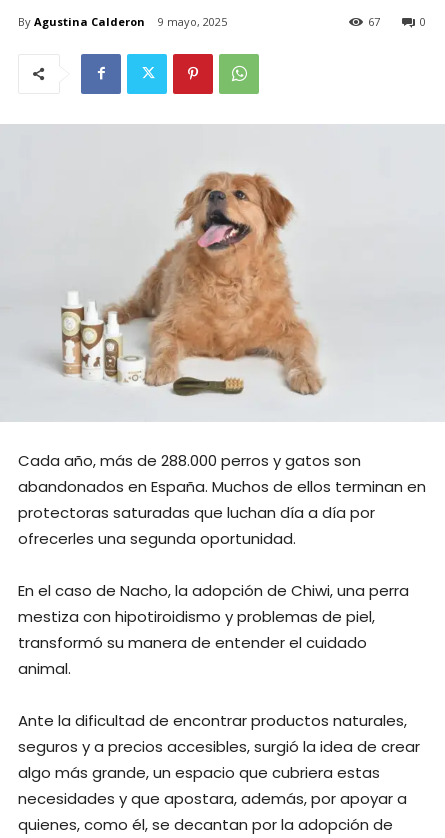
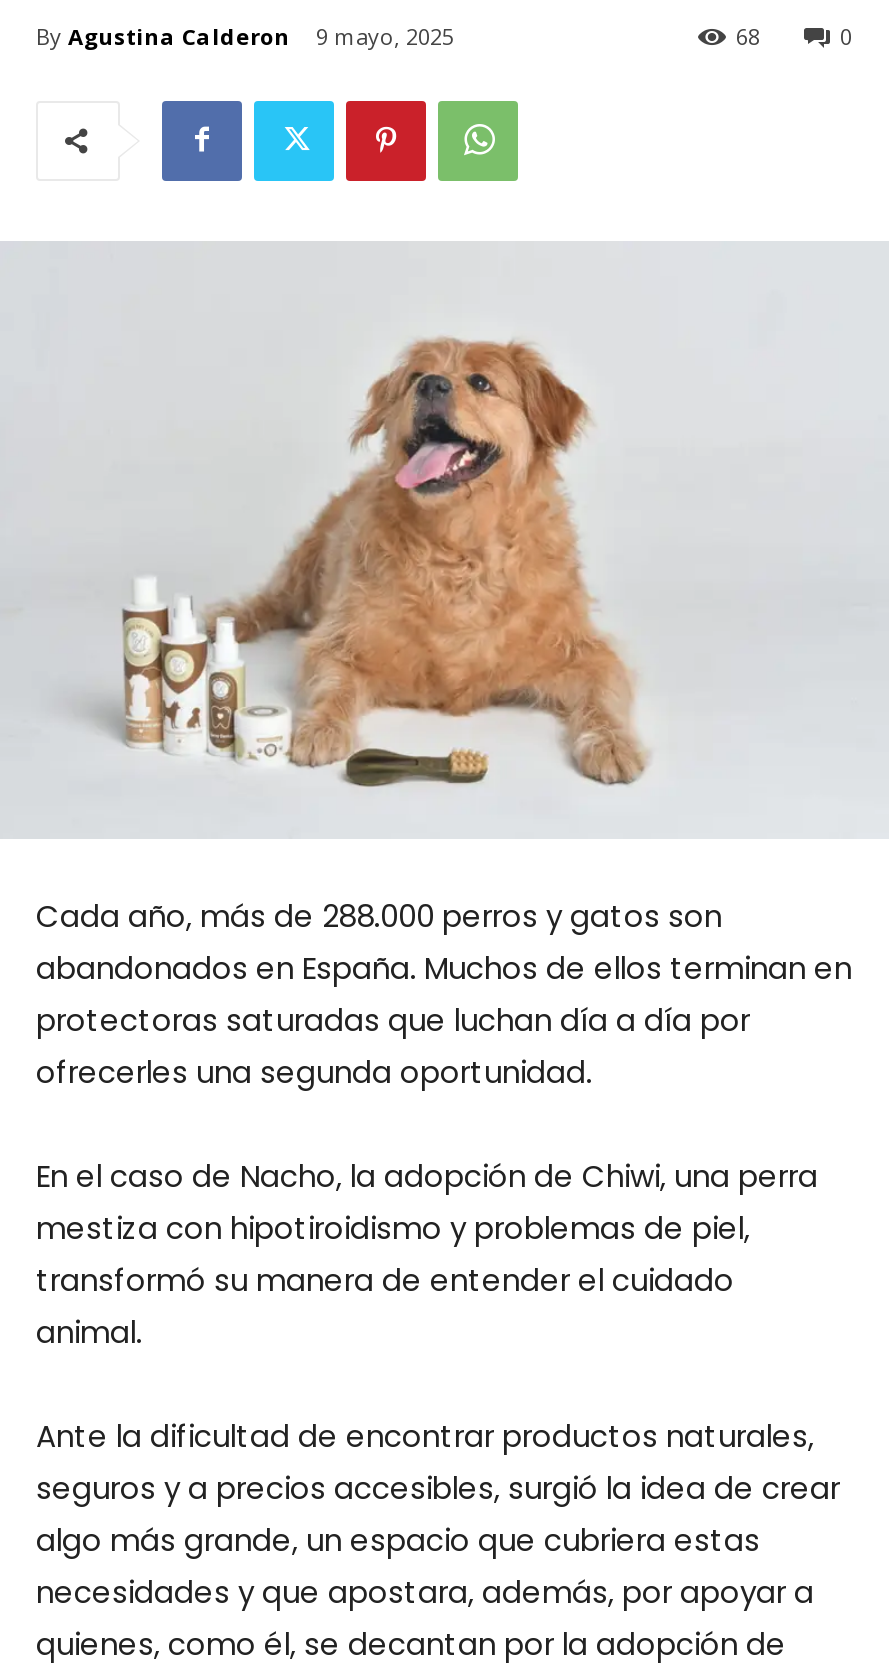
[368,14,380,29] 67 -> [736,22,760,52] 68

